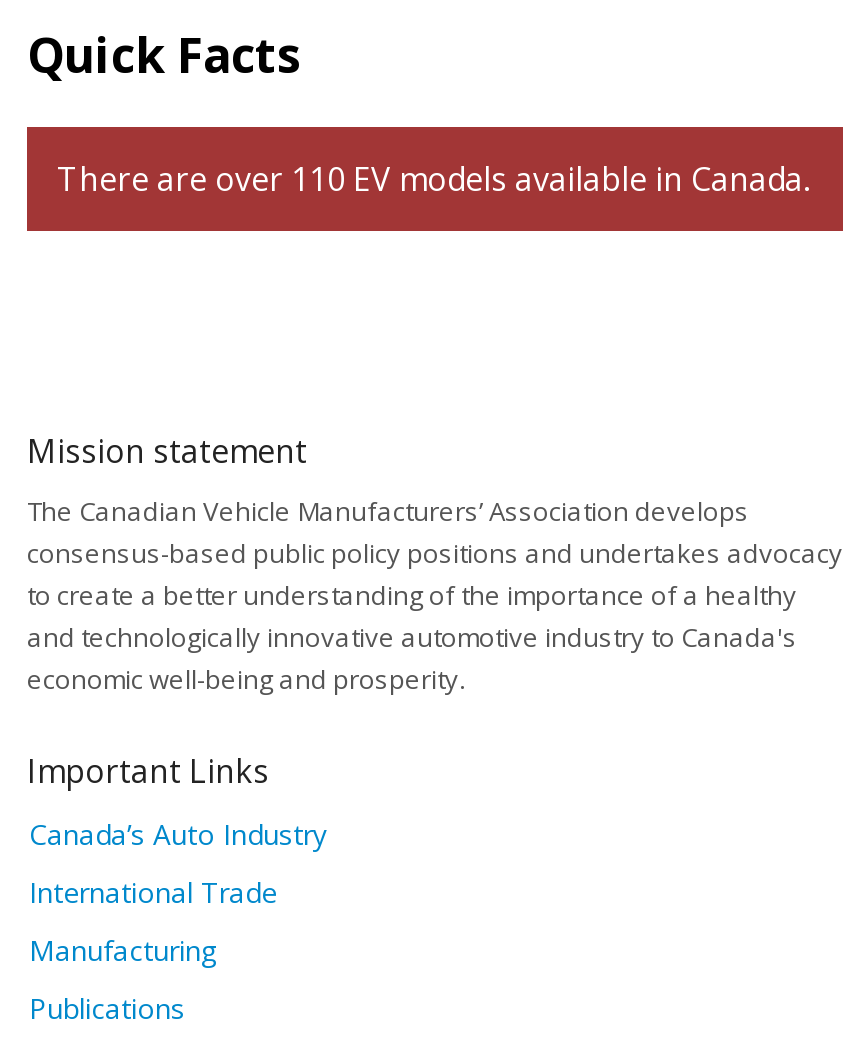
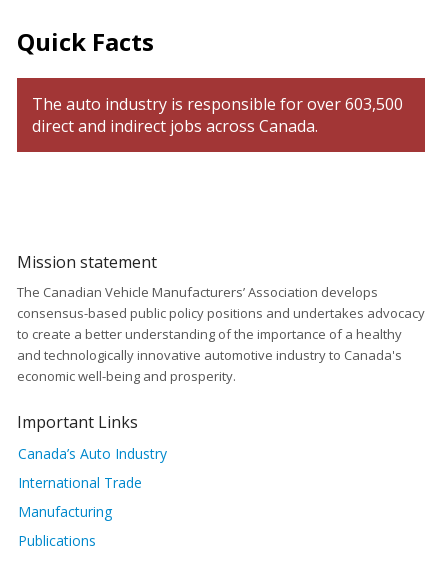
[57,157,809,201] There are over 110 EV models available in Canada. -> [32,93,403,137] The auto industry is responsible for over 603,500 | direct and indirect jobs across Canada.

